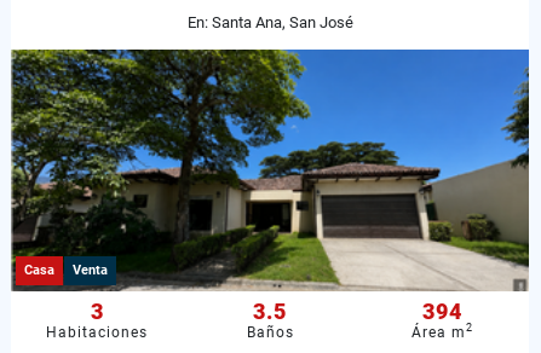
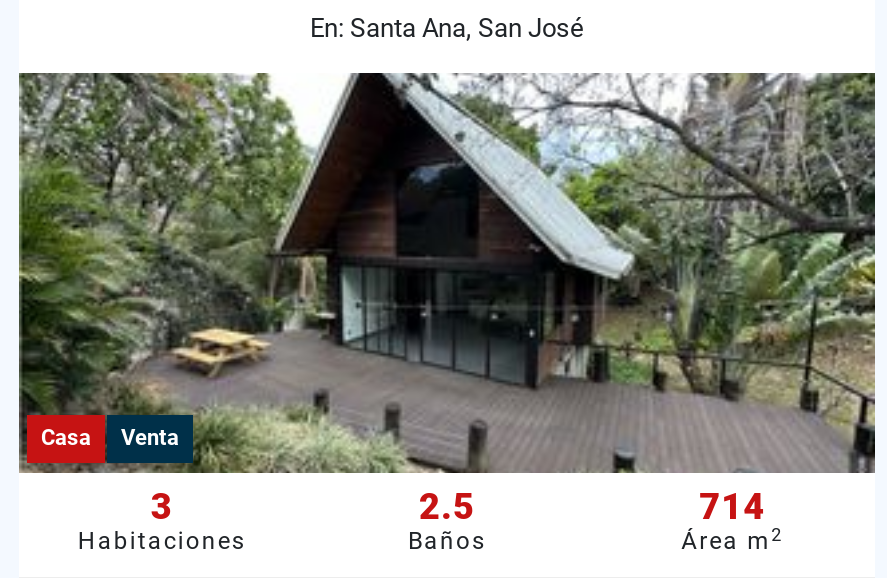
[11,48,530,324] [image] | 3.5 -> [17,70,877,528] [image] | 2.5
[423,298,463,324] 394 -> [699,486,765,528] 714

